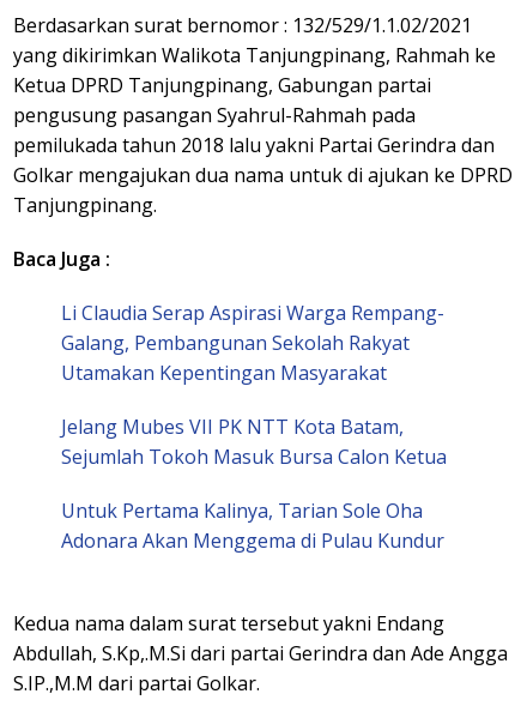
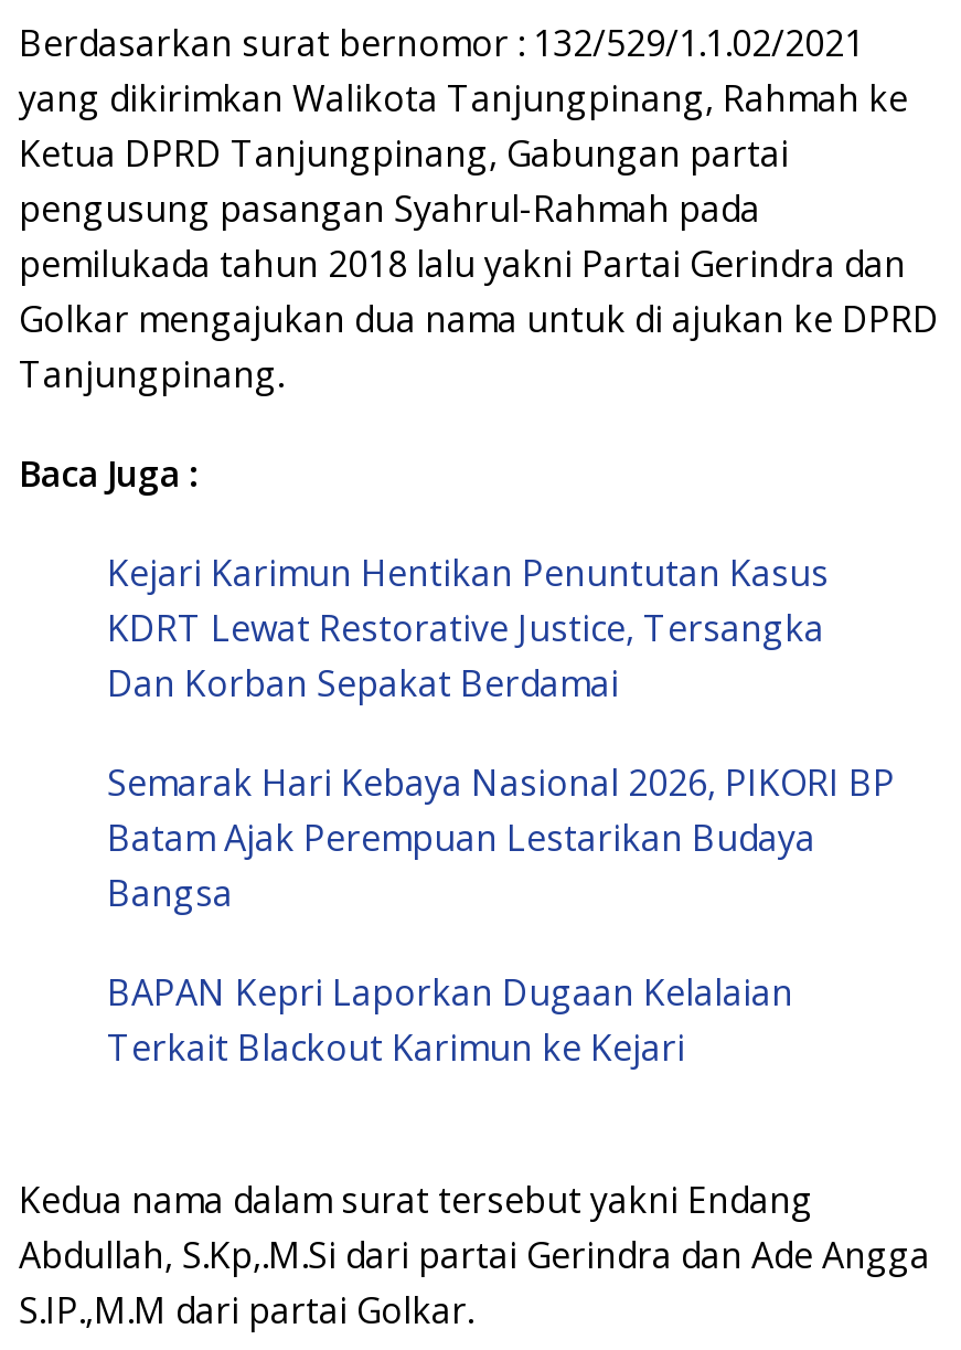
[61,299,444,386] Li Claudia Serap Aspirasi Warga Rempang- | Galang, Pembangunan Sekolah Rakyat | Utamakan Kepentingan Masyarakat -> [107,548,829,707] Kejari Karimun Hentikan Penuntutan Kasus | KDRT Lewat Restorative Justice, Tersangka | Dan Korban Sepakat Berdamai
[61,413,447,470] Jelang Mubes VII PK NTT Kota Batam, | Sejumlah Tokoh Masuk Bursa Calon Ketua -> [107,758,895,917] Semarak Hari Kebaya Nasional 2026, PIKORI BP | Batam Ajak Perempuan Lestarikan Budaya | Bangsa
[61,497,444,553] Untuk Pertama Kalinya, Tarian Sole Oha | Adonara Akan Menggema di Pulau Kundur -> [107,967,793,1071] BAPAN Kepri Laporkan Dugaan Kelalaian | Terkait Blackout Karimun ke Kejari

